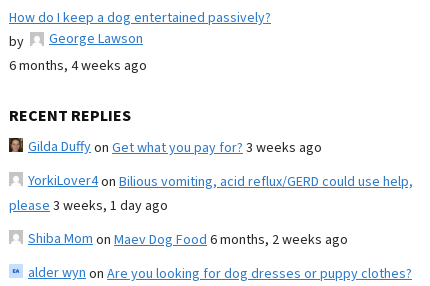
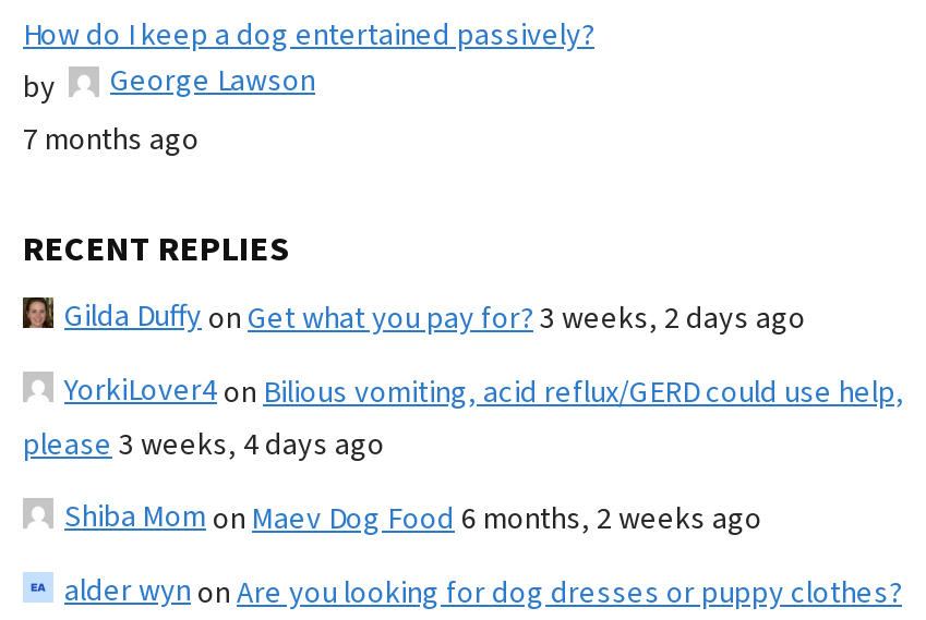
[9,56,147,76] 6 months, 4 weeks ago -> [23,118,200,162] 7 months ago
[28,137,322,158] Gilda Duffyon Get what you pay for? 3 weeks ago -> [64,295,806,340] Gilda Duffyon Get what you pay for? 3 weeks, 2 days ago
[9,196,168,216] please 3 weeks, 1 day ago -> [23,423,385,467] please 3 weeks, 4 days ago

